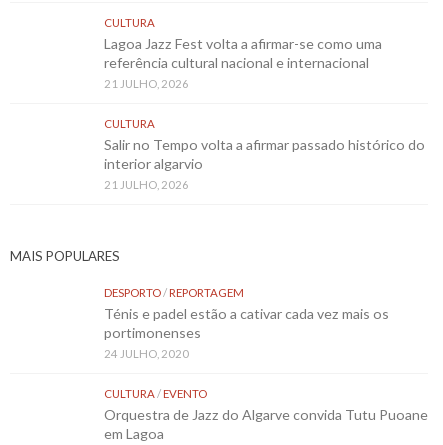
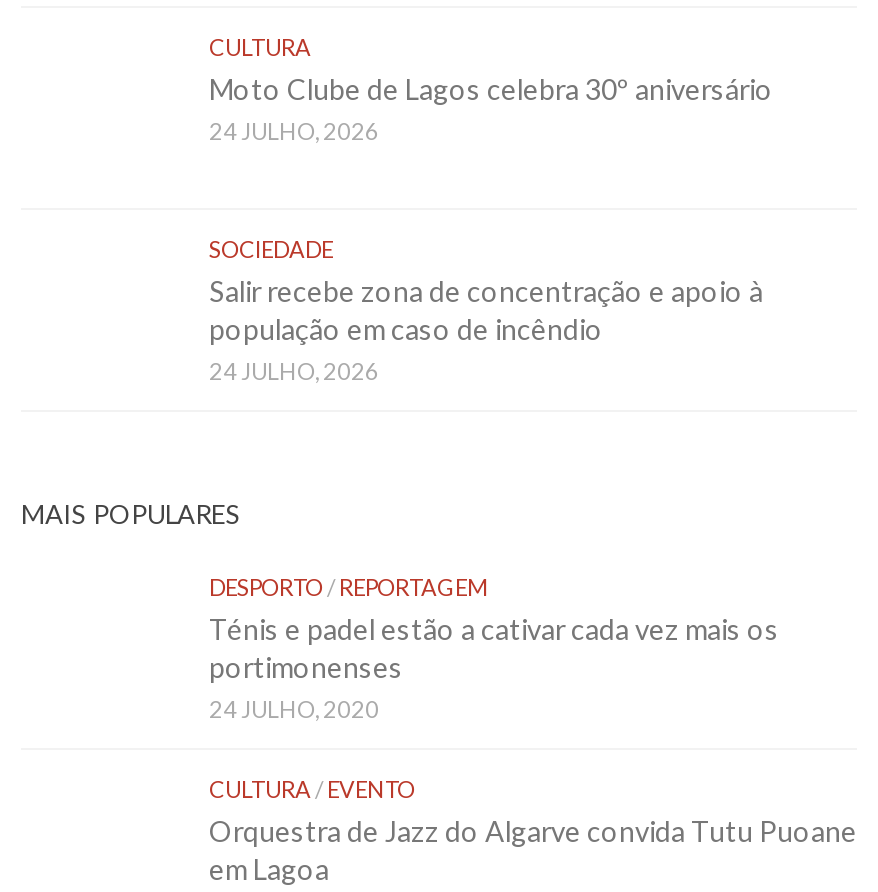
[104,35,382,90] Lagoa Jazz Fest volta a afirmar-se como uma | referência cultural nacional e internacional | 21 JULHO, 2026 -> [209,72,773,144] Moto Clube de Lagos celebra 30º aniversário | 24 JULHO, 2026
[104,117,425,191] CULTURA | Salir no Tempo volta a afirmar passado histórico do | interior algarvio | 21 JULHO, 2026 -> [209,236,763,384] SOCIEDADE | Salir recebe zona de concentração e apoio à | população em caso de incêndio | 24 JULHO, 2026

